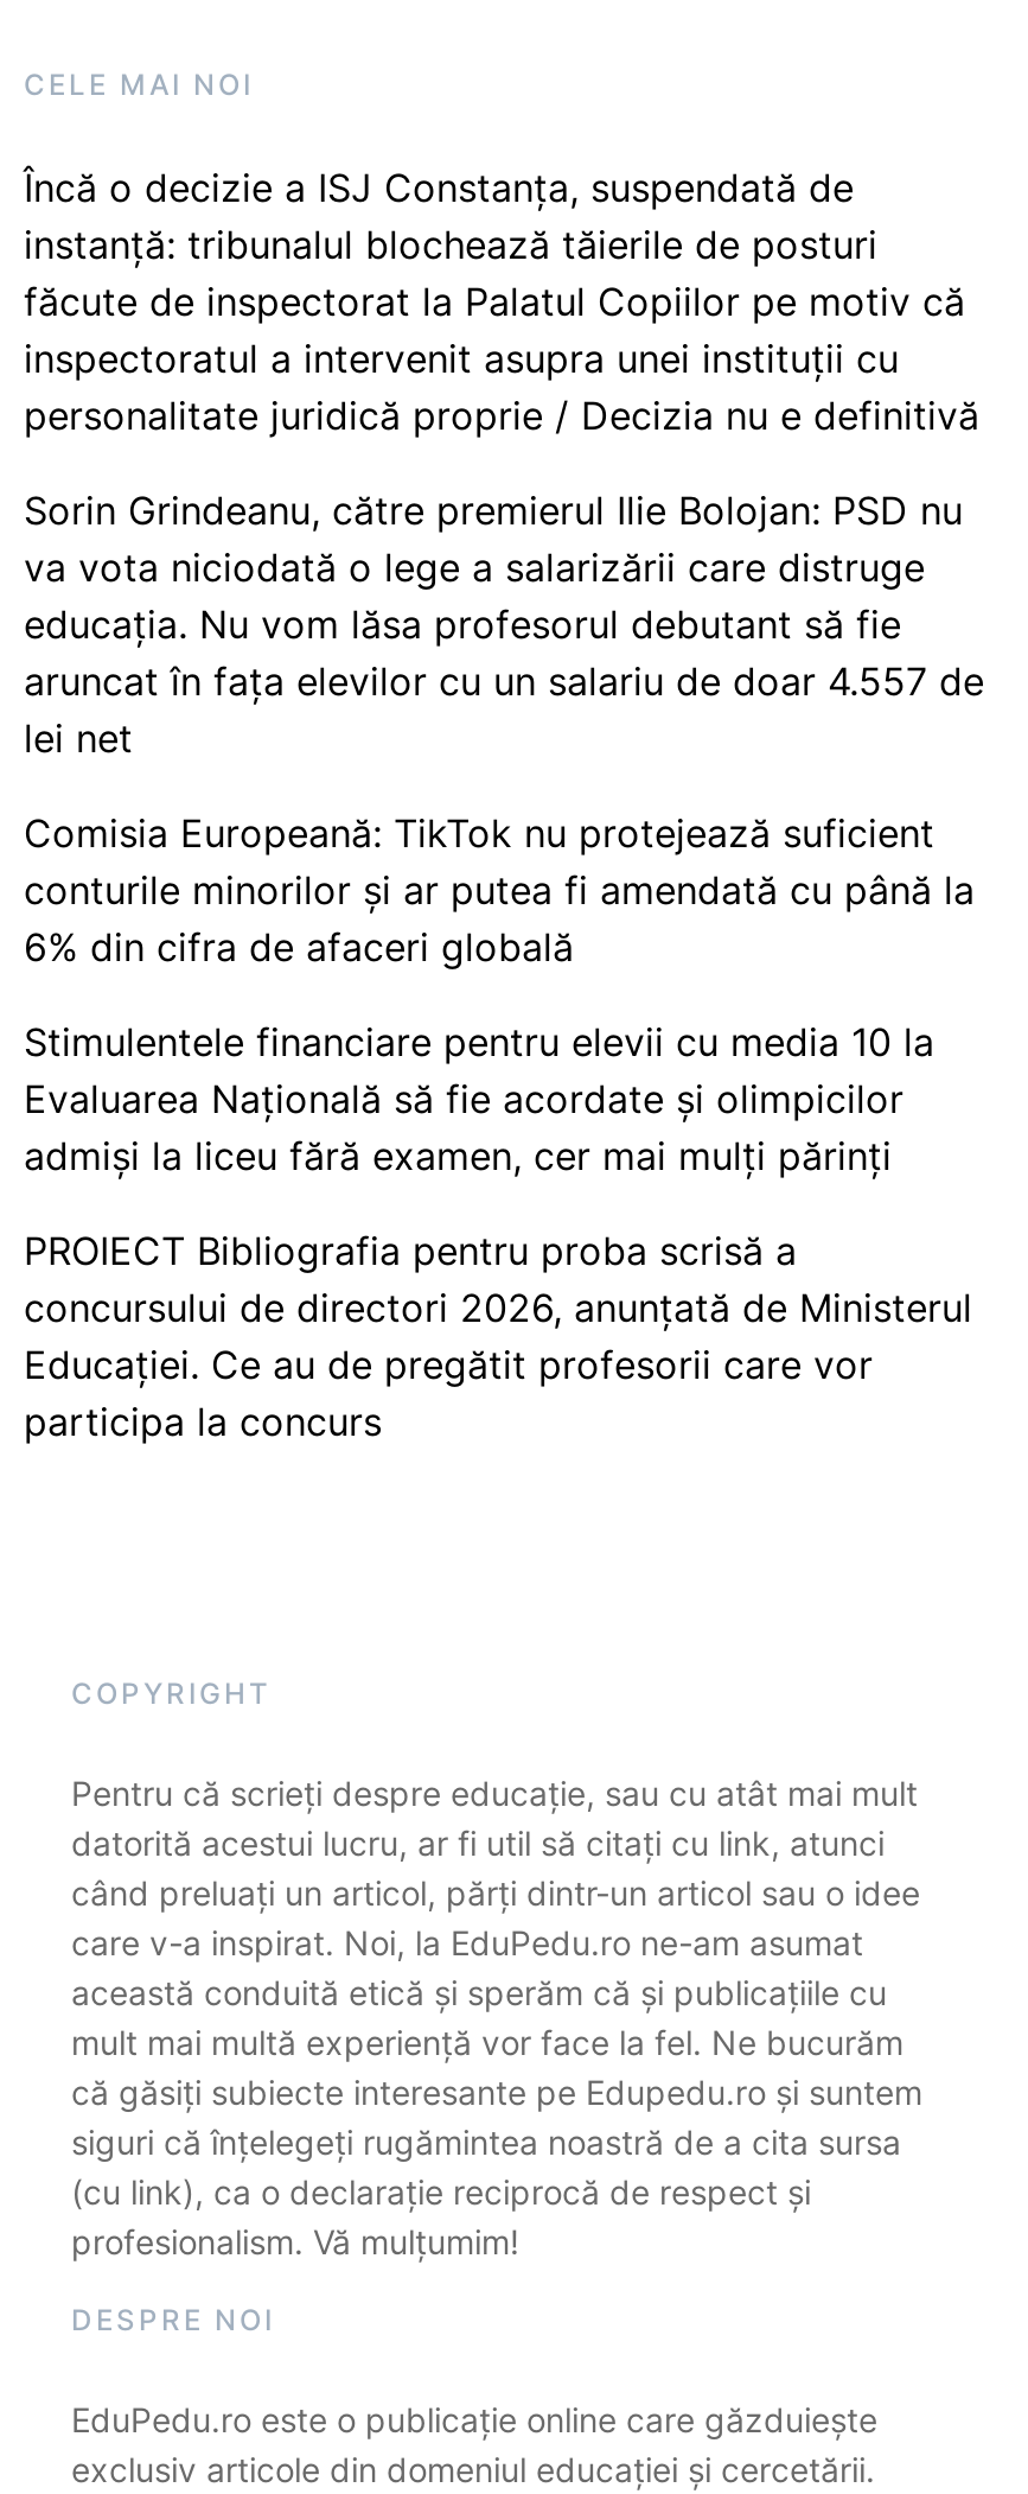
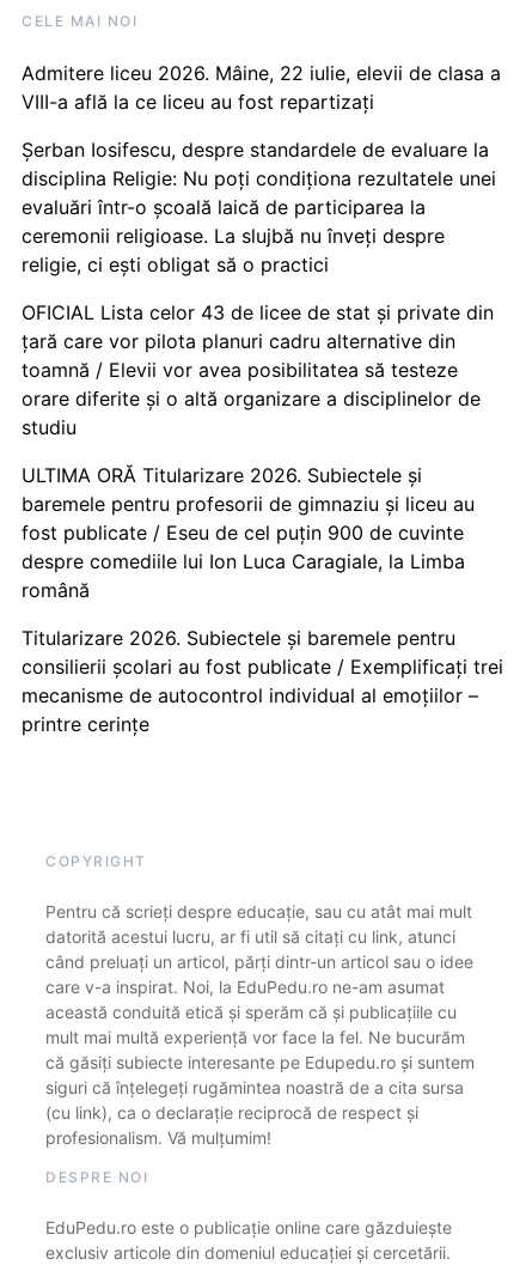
[24,164,979,439] Încă o decizie a ISJ Constanța, suspendată de | instanță: tribunalul blochează tăierile de posturi | făcute de inspectorat la Palatul Copiilor pe motiv că | inspectoratul a intervenit asupra unei instituții cu | personalitate juridică proprie / Decizia nu e definitivă -> [22,61,501,114] Admitere liceu 2026. Mâine, 22 iulie, elevii de clasa a | VIII-a află la ce liceu au fost repartizați
[24,486,984,762] Sorin Grindeanu, către premierul Ilie Bolojan: PSD nu | va vota niciodată o lege a salarizării care distruge | educația. Nu vom lăsa profesorul debutant să fie | aruncat în fața elevilor cu un salariu de doar 4.557 de | lei net -> [22,138,496,276] Șerban Iosifescu, despre standardele de evaluare la | disciplina Religie: Nu poți condiționa rezultatele unei | evaluări într-o școală laică de participarea la | ceremonii religioase. La slujbă nu înveți despre | religie, ci ești obligat să o practici
[24,809,975,971] Comisia Europeană: TikTok nu protejează suficient | conturile minorilor și ar putea fi amendată cu până la | 6% din cifra de afaceri globală -> [22,300,494,439] OFICIAL Lista celor 43 de licee de stat și private din | țară care vor pilota planuri cadru alternative din | toamnă / Elevii vor avea posibilitatea să testeze | orare diferite și o altă organizare a disciplinelor de | studiu
[24,1018,934,1179] Stimulentele financiare pentru elevii cu media 10 la | Evaluarea Națională să fie acordate și olimpicilor | admiși la liceu fără examen, cer mai mulți părinți -> [22,463,475,602] ULTIMA ORĂ Titularizare 2026. Subiectele și | baremele pentru profesorii de gimnaziu și liceu au | fost publicate / Eseu de cel puțin 900 de cuvinte | despre comediile lui Ion Luca Caragiale, la Limba | română
[24,1227,972,1445] PROIECT Bibliografia pentru proba scrisă a | concursului de directori 2026, anunțată de Ministerul | Educației. Ce au de pregătit profesorii care vor | participa la concurs -> [22,626,503,736] Titularizare 2026. Subiectele și baremele pentru | consilierii școlari au fost publicate / Exemplificați trei | mecanisme de autocontrol individual al emoțiilor – | printre cerințe

